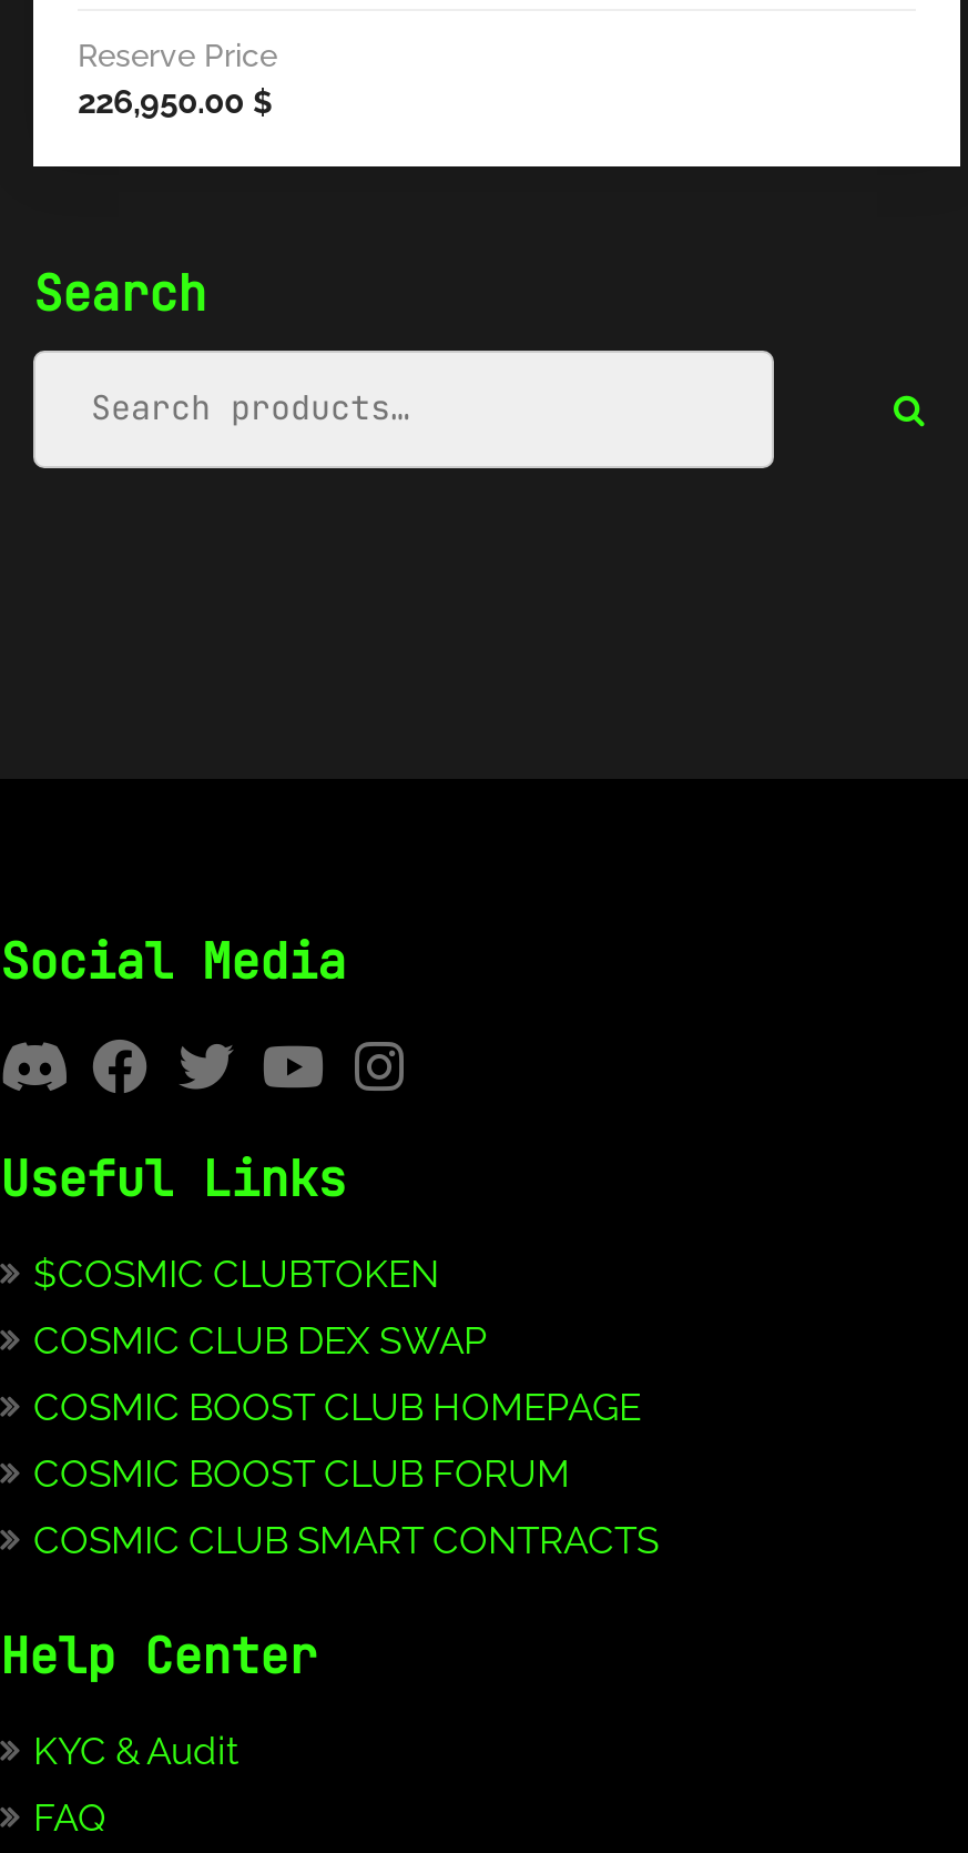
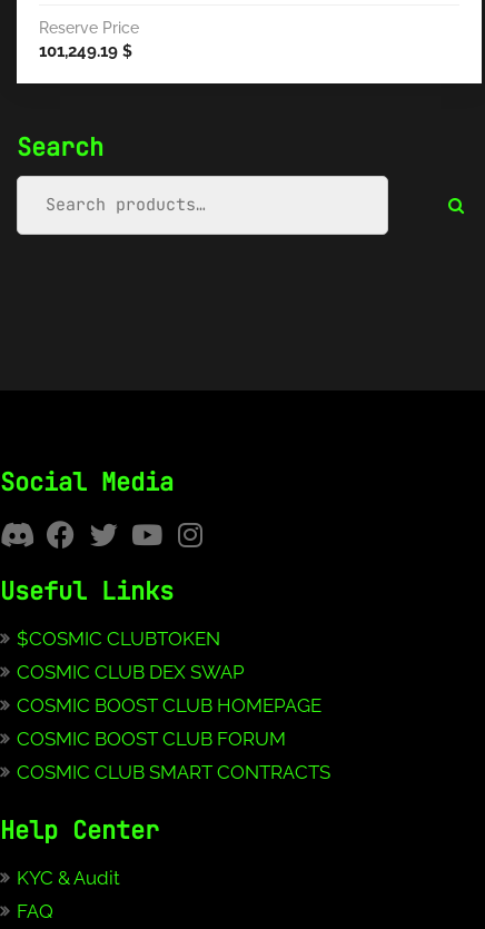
[78,83,273,123] 226,950.00 $ -> [39,42,132,62] 101,249.19 $

